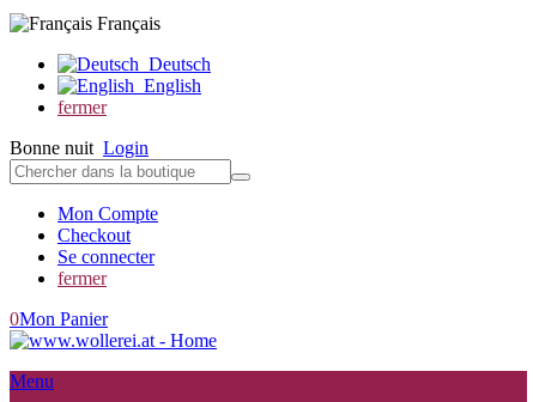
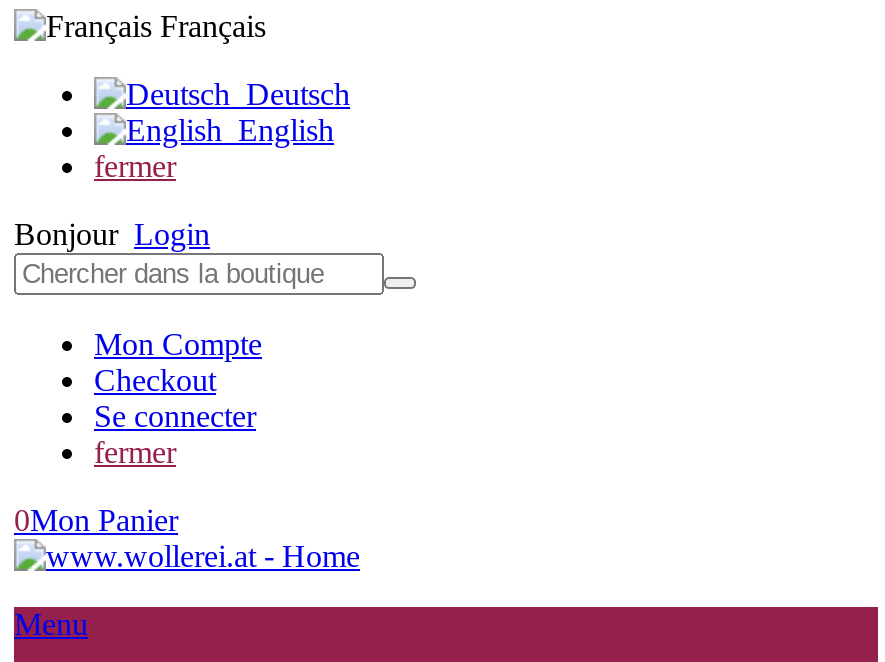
[10,138,149,158] Bonne nuit Login -> [14,217,210,251] Bonjour Login

